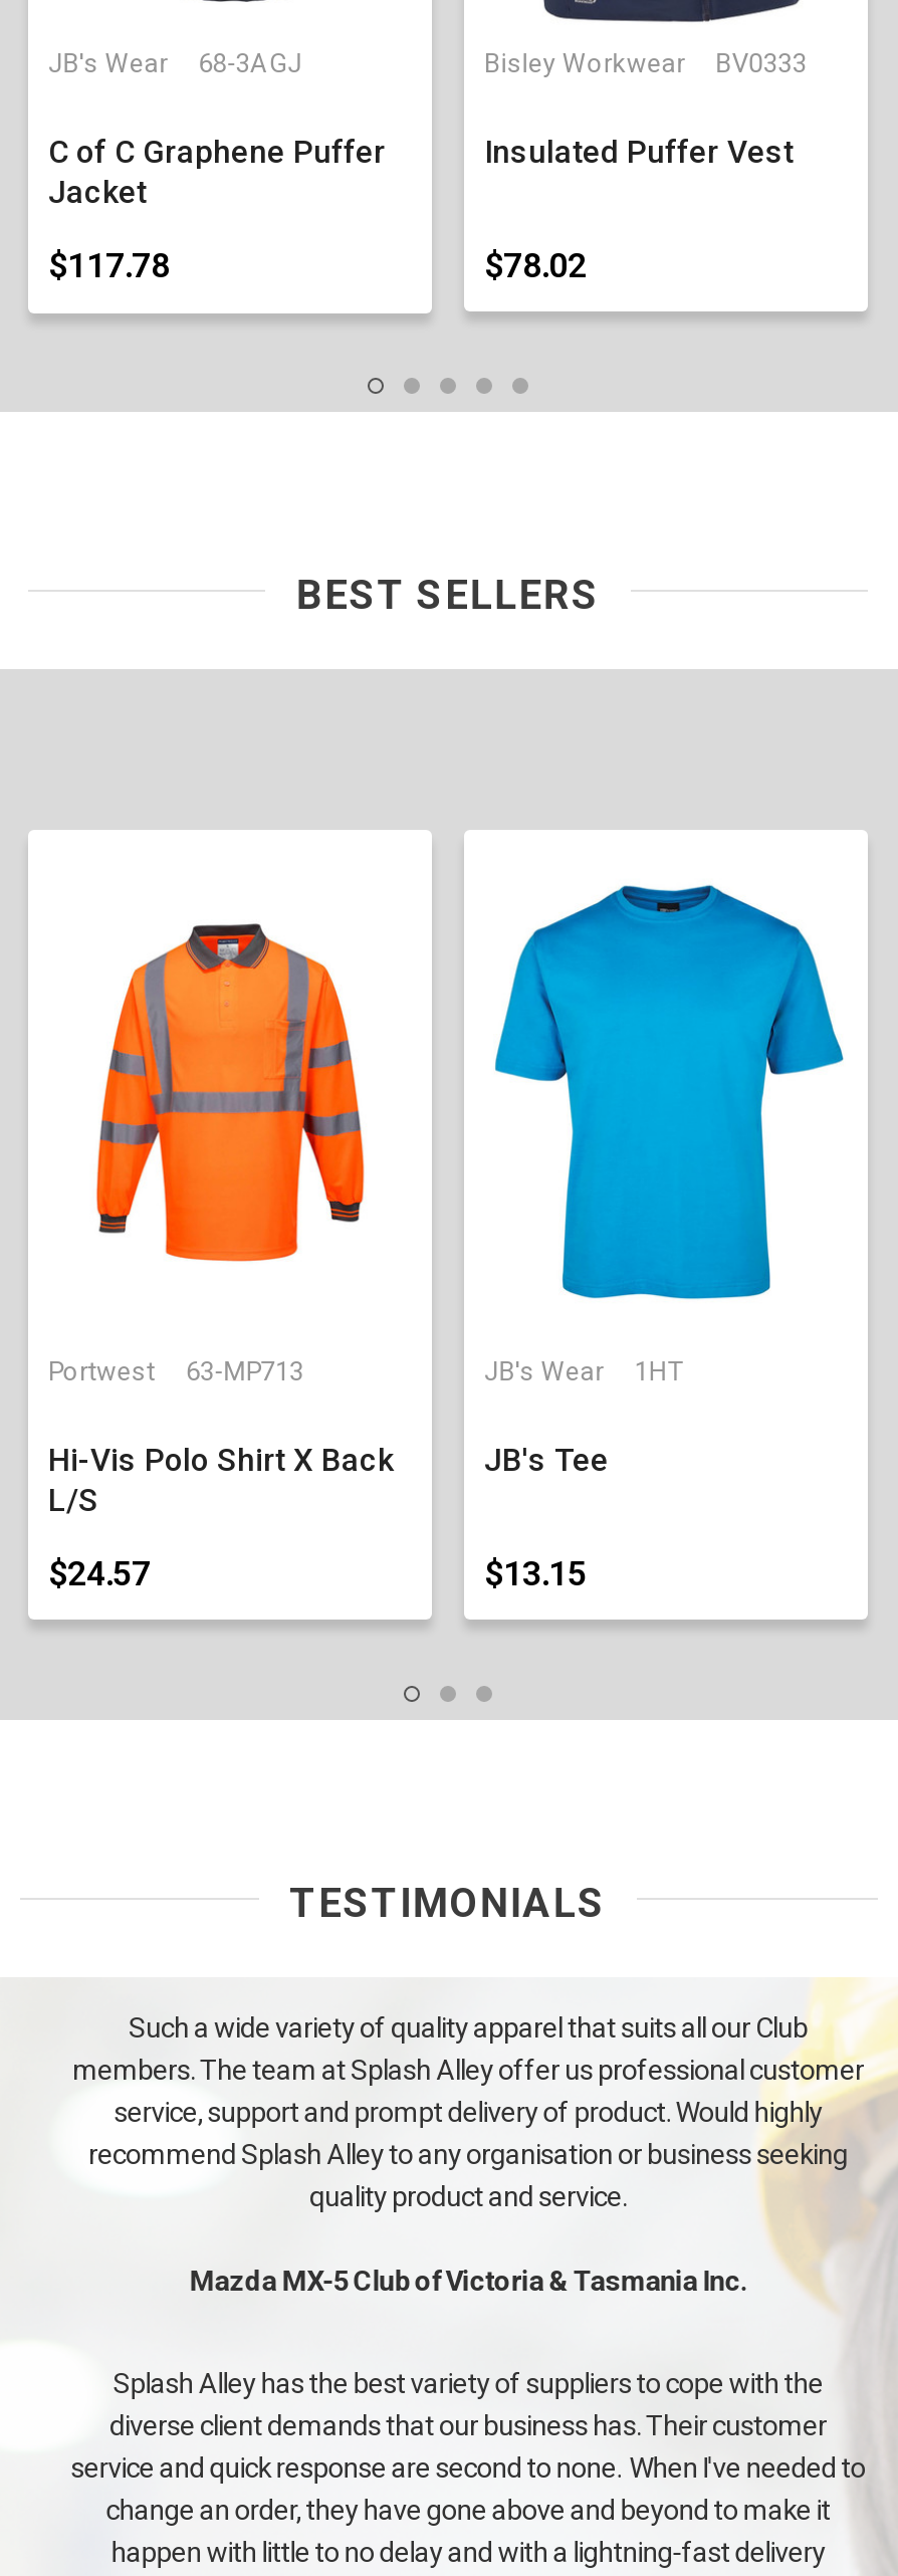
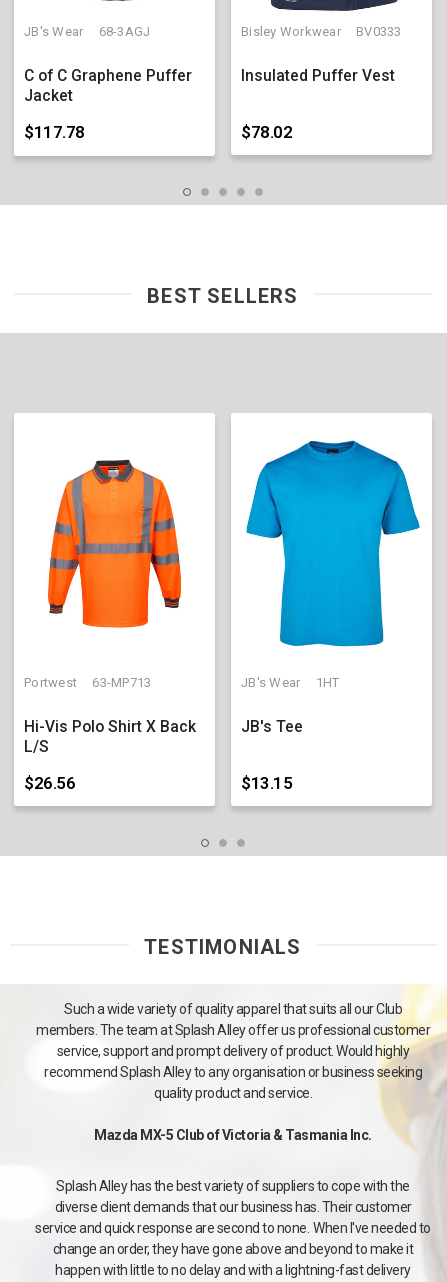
[48,1554,151,1594] $24.57 -> [24,773,75,793] $26.56

